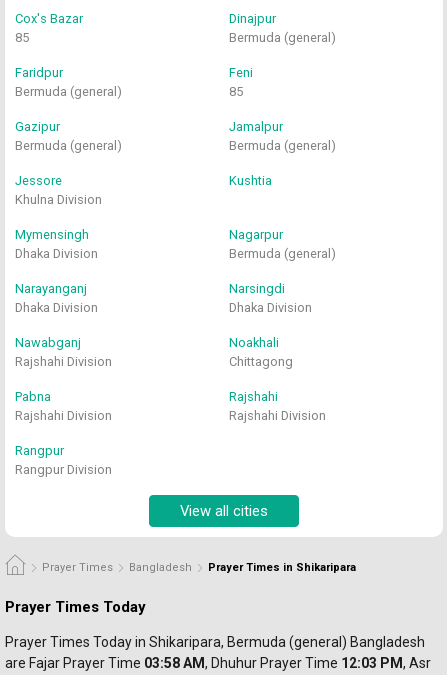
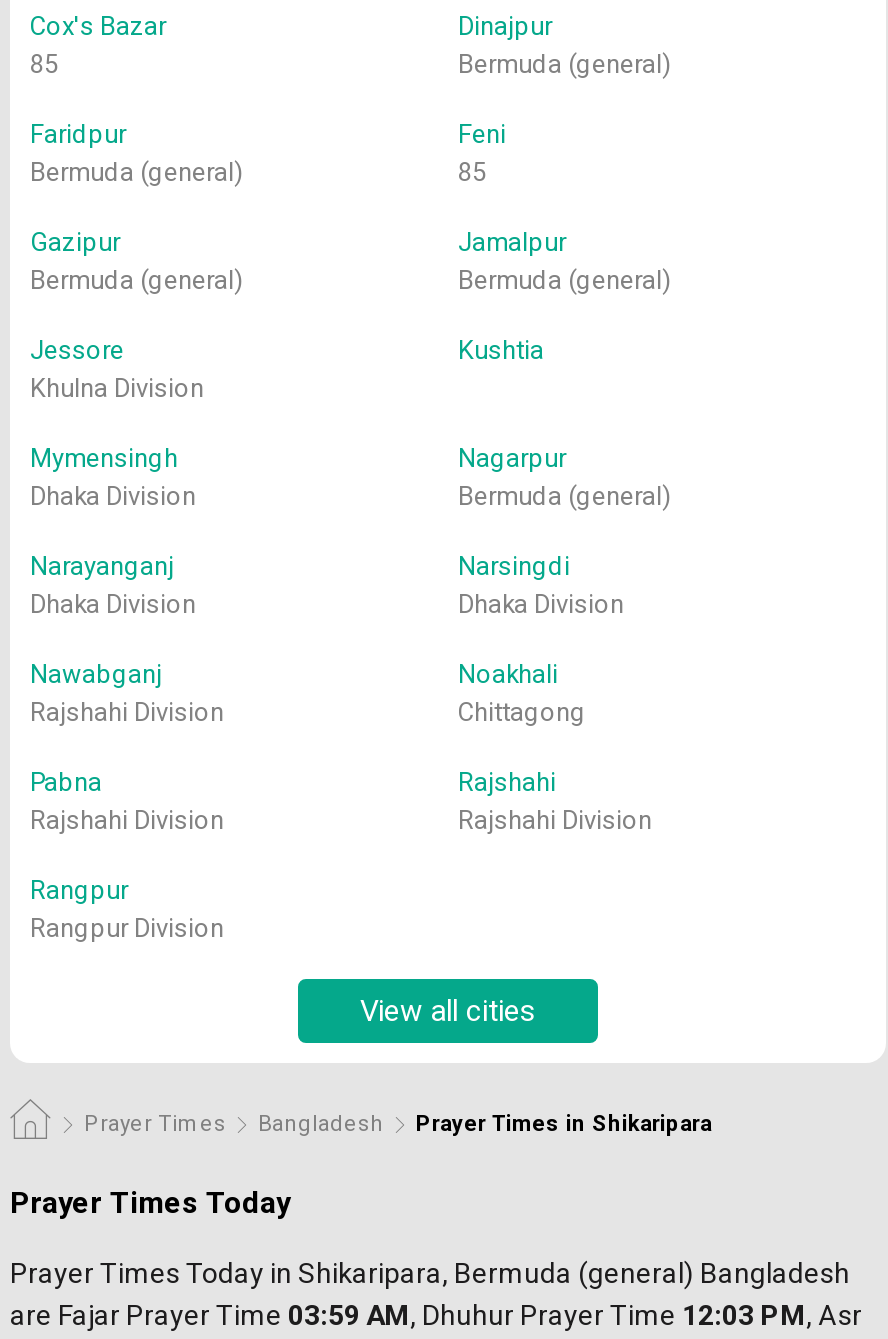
[5,655,403,671] are Fajar Prayer Time 03:58 AM, Dhuhur Prayer Time 12:03 PM -> [10,1299,806,1331] are Fajar Prayer Time 03:59 AM, Dhuhur Prayer Time 12:03 PM

